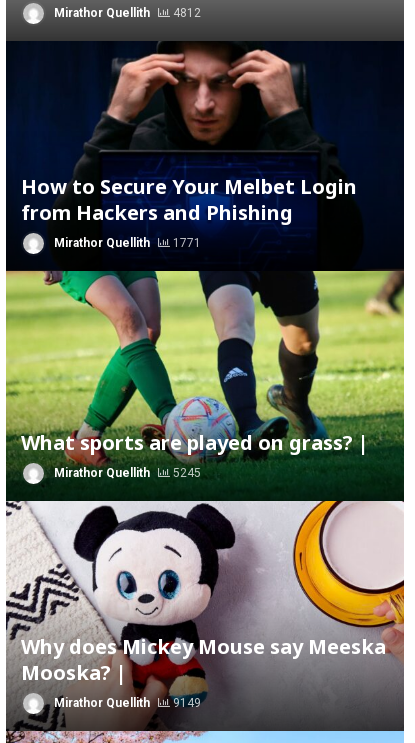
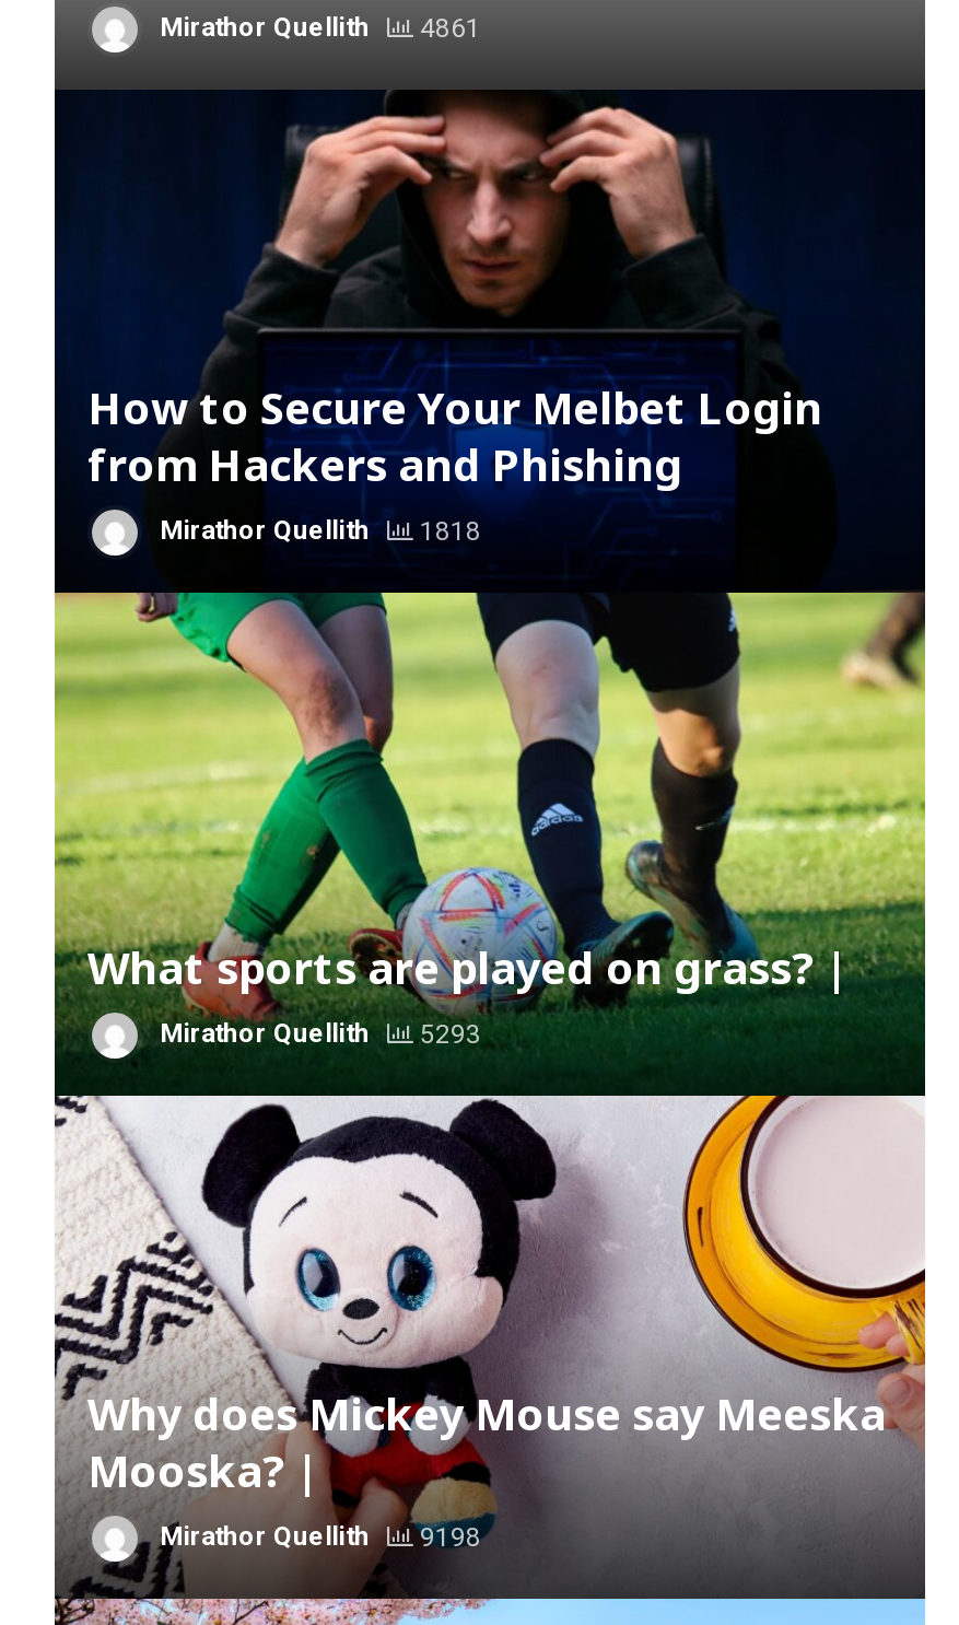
[51,6,201,20] Mirathor Quellith 4812 -> [153,12,481,43] Mirathor Quellith 4861
[51,236,201,250] Mirathor Quellith 1771 -> [153,515,481,546] Mirathor Quellith 1818
[51,466,201,480] Mirathor Quellith 5245 -> [153,1019,481,1049] Mirathor Quellith 5293
[51,696,201,710] Mirathor Quellith 9149 -> [153,1522,481,1552] Mirathor Quellith 9198

